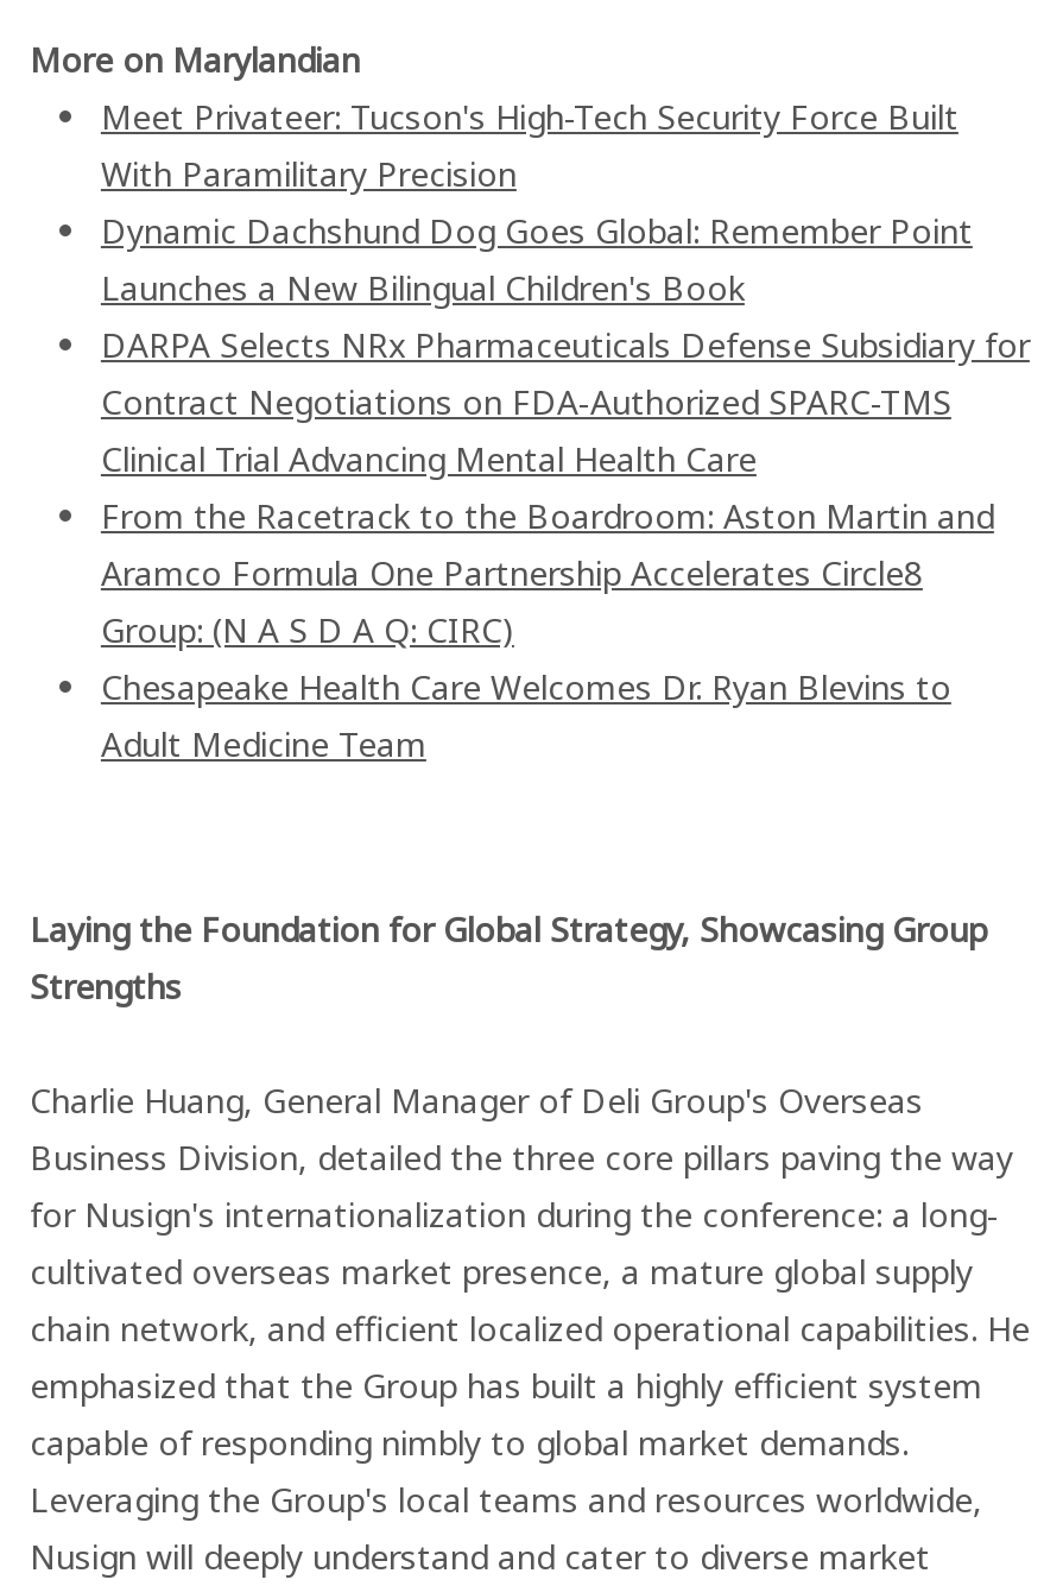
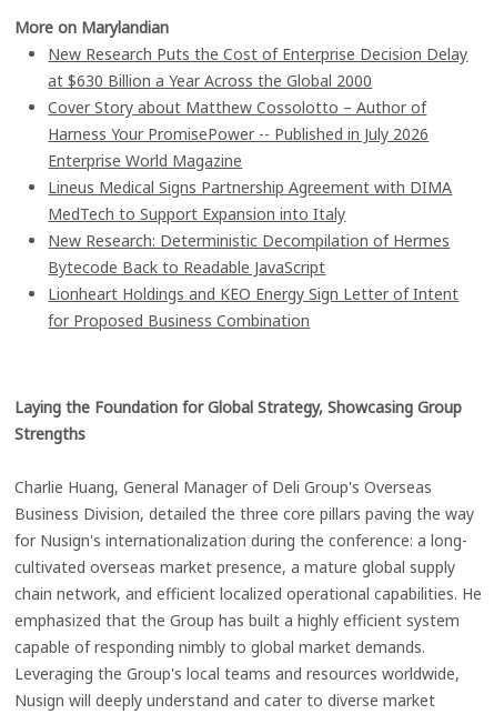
[101,94,1030,766] Meet Privateer: Tucson's High-Tech Security Force Built | With Paramilitary Precision | Dynamic Dachshund Dog Goes Global: Remember Point | Launches a New Bilingual Children's Book | DARPA Selects NRx Pharmaceuticals Defense Subsidiary for | Contract Negotiations on FDA-Authorized SPARC-TMS | Clinical Trial Advancing Mental Health Care | From the Racetrack to the Boardroom: Aston Martin and | Aramco Formula One Partnership Accelerates Circle8 | Group: (N A S D A Q: CIRC) | Chesapeake Health Care Welcomes Dr. Ryan Blevins to | Adult Medicine Team -> [48,43,468,331] New Research Puts the Cost of Enterprise Decision Delay | at $630 Billion a Year Across the Global 2000 | Cover Story about Matthew Cossolotto – Author of | Harness Your PromisePower -- Published in July 2026 | Enterprise World Magazine | Lineus Medical Signs Partnership Agreement with DIMA | MedTech to Support Expansion into Italy | New Research: Deterministic Decompilation of Hermes | Bytecode Back to Readable JavaScript | Lionheart Holdings and KEO Energy Sign Letter of Intent | for Proposed Business Combination

